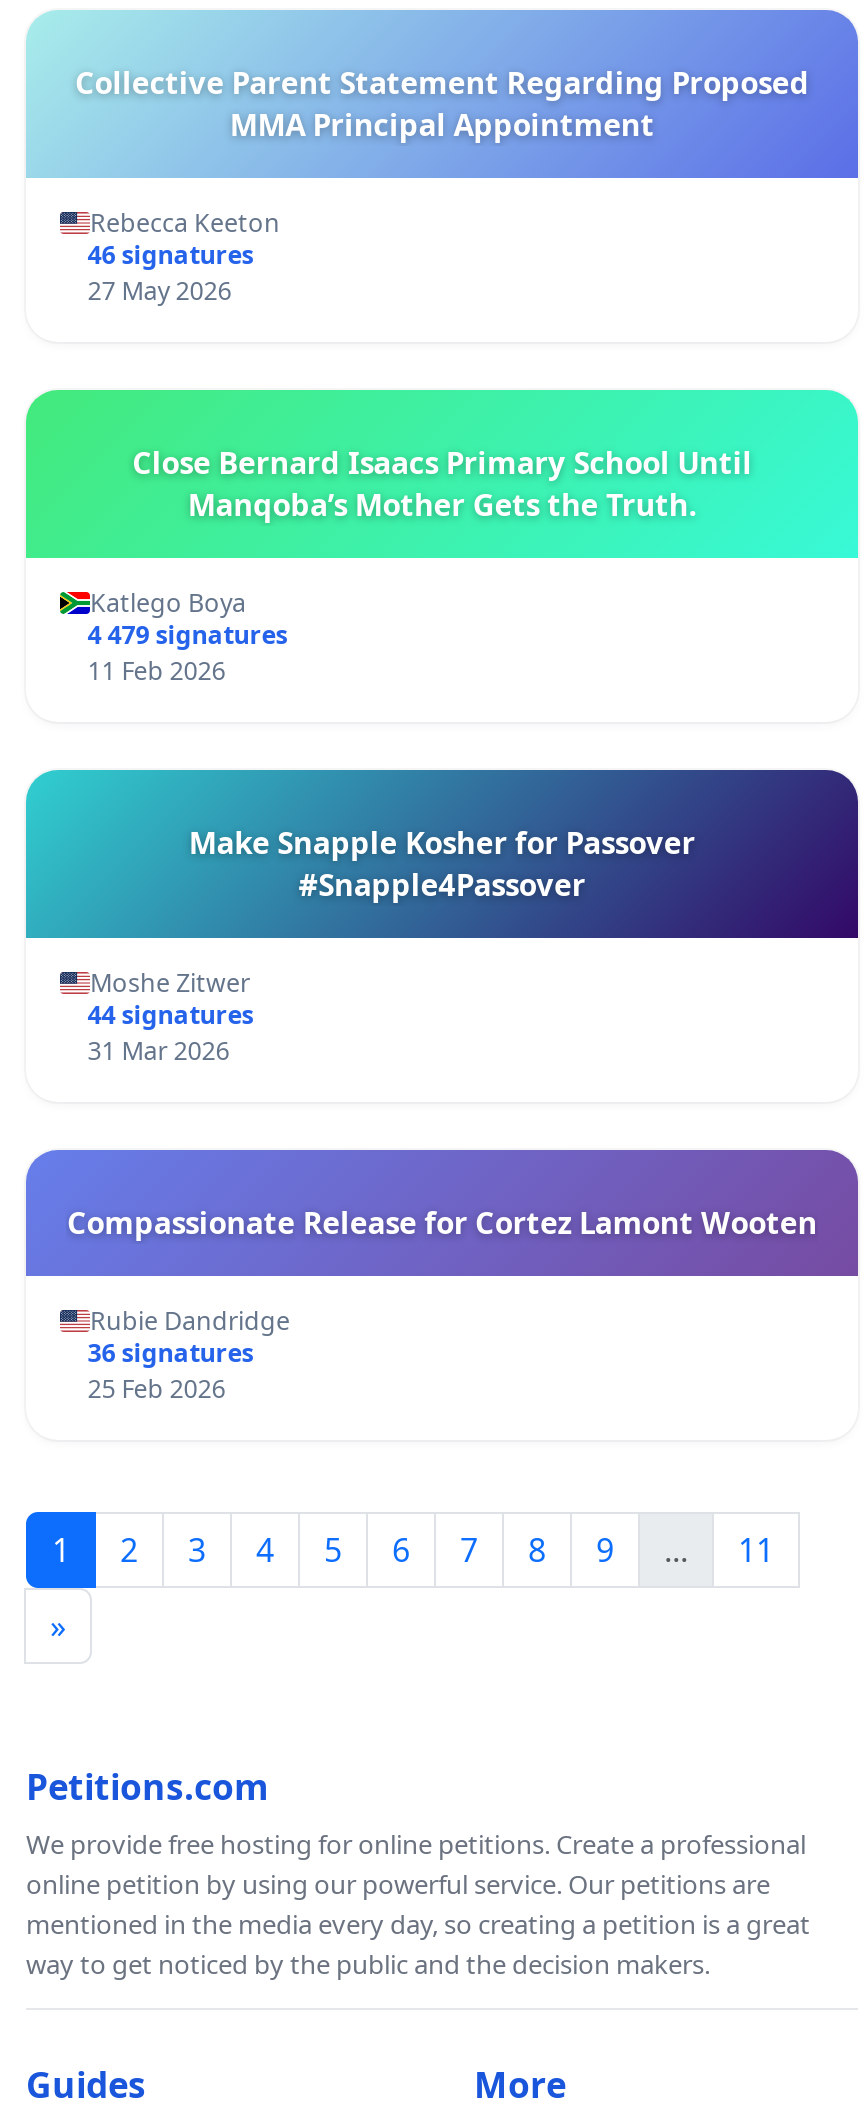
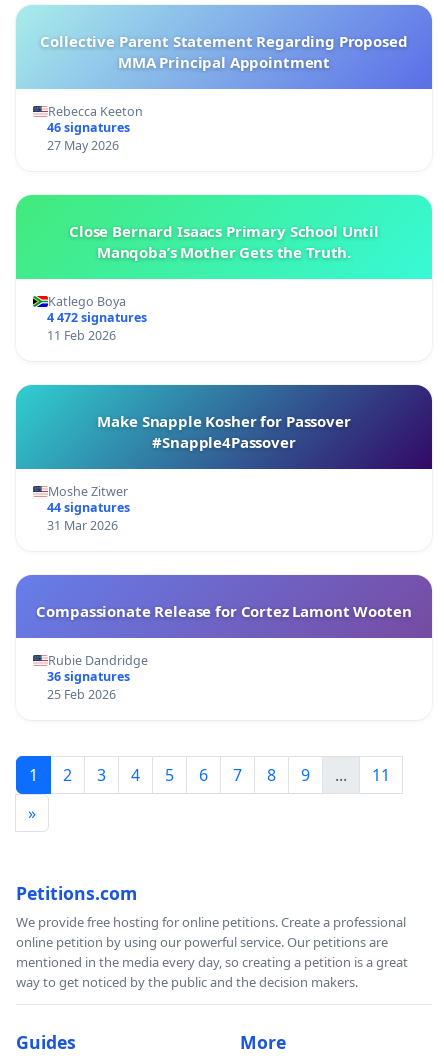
[88,617,288,651] 4 479 signatures -> [47,308,147,325] 4 472 signatures

